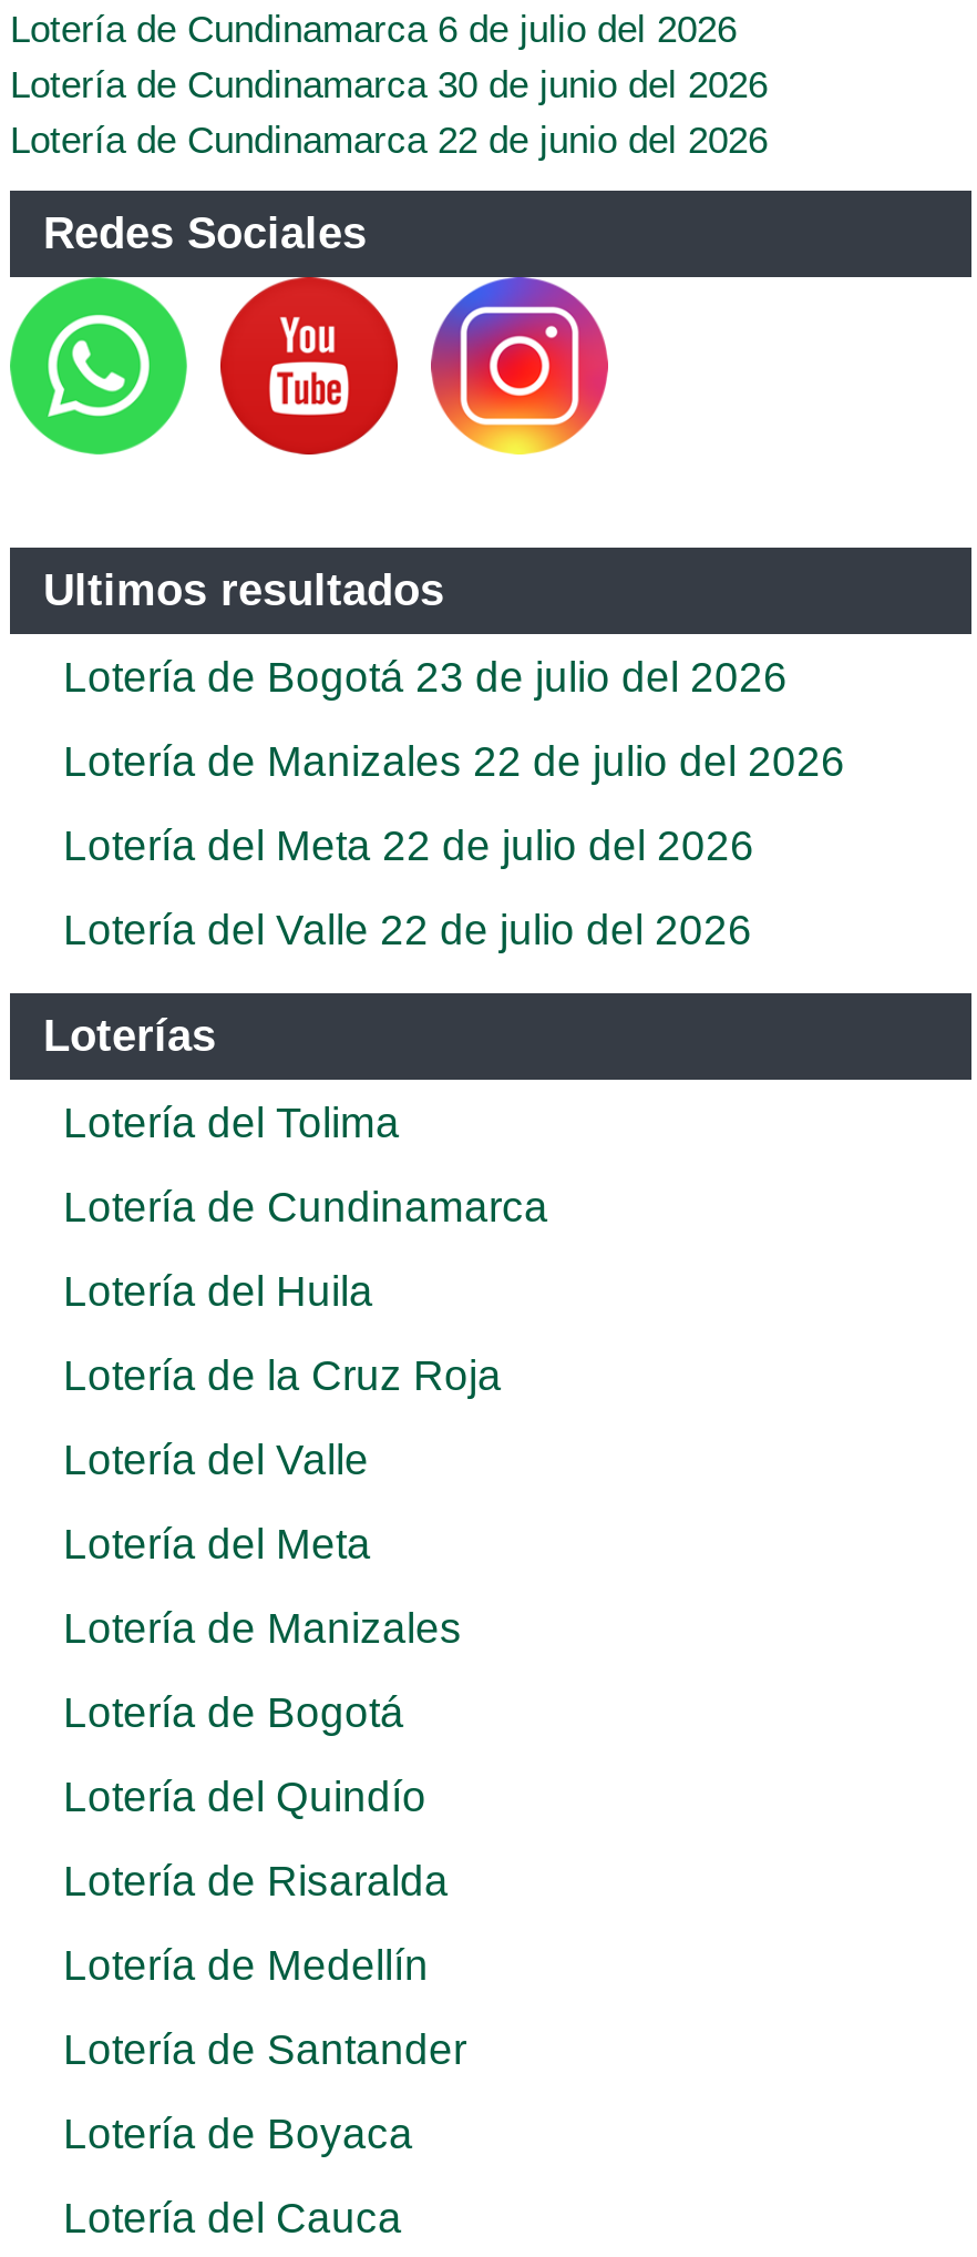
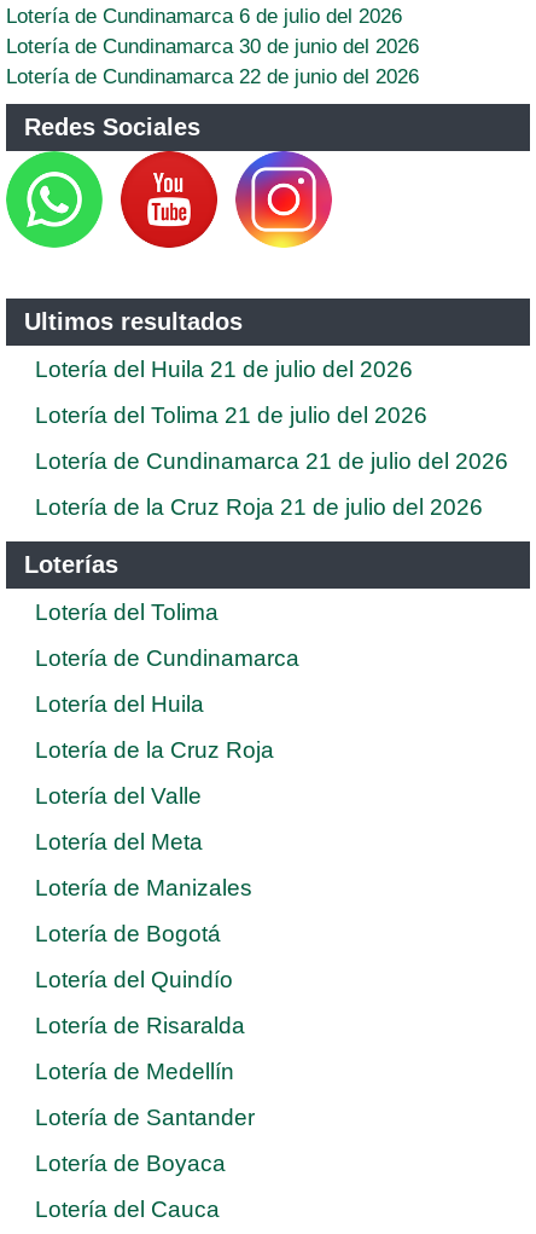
[63,654,788,701] Lotería de Bogotá 23 de julio del 2026 -> [35,357,413,382] Lotería del Huila 21 de julio del 2026
[63,738,845,785] Lotería de Manizales 22 de julio del 2026 -> [35,402,427,428] Lotería del Tolima 21 de julio del 2026
[63,823,754,869] Lotería del Meta 22 de julio del 2026 -> [35,448,508,474] Lotería de Cundinamarca 21 de julio del 2026
[63,907,752,953] Lotería del Valle 22 de julio del 2026 -> [35,494,483,520] Lotería de la Cruz Roja 21 de julio del 2026

